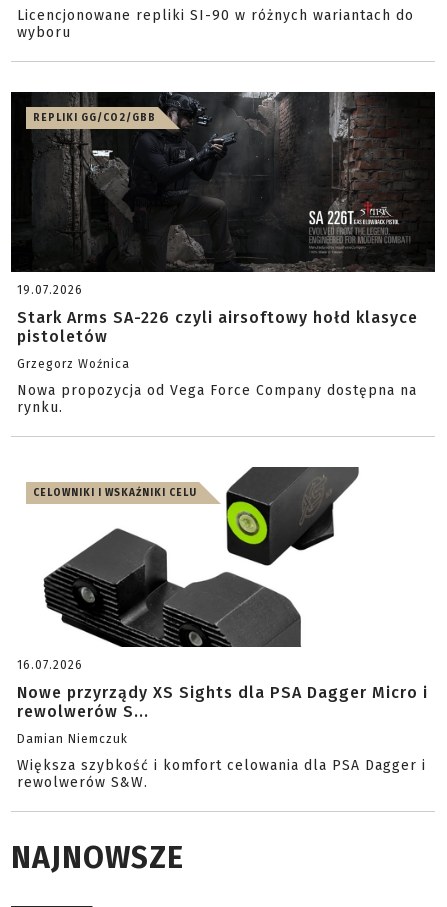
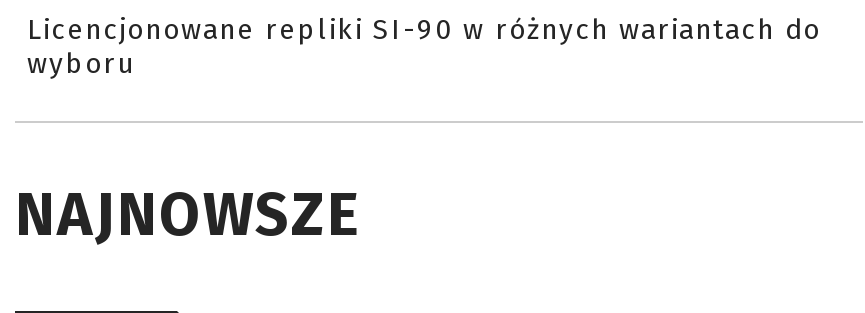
[10,91,436,273] [image] | REPLIKI GG/CO2/GBB -> none
[17,283,418,416] 19.07.2026 | Stark Arms SA-226 czyli airsoftowy hołd klasyce | pistoletów | Grzegorz Woźnica | Nowa propozycja od Vega Force Company dostępna na | rynku. -> none
[33,466,360,648] [image] | CELOWNIKI I WSKAŹNIKI CELU -> none
[17,658,428,791] 16.07.2026 | Nowe przyrządy XS Sights dla PSA Dagger Micro i | rewolwerów S... | Damian Niemczuk | Większa szybkość i komfort celowania dla PSA Dagger i | rewolwerów S&W. -> none

